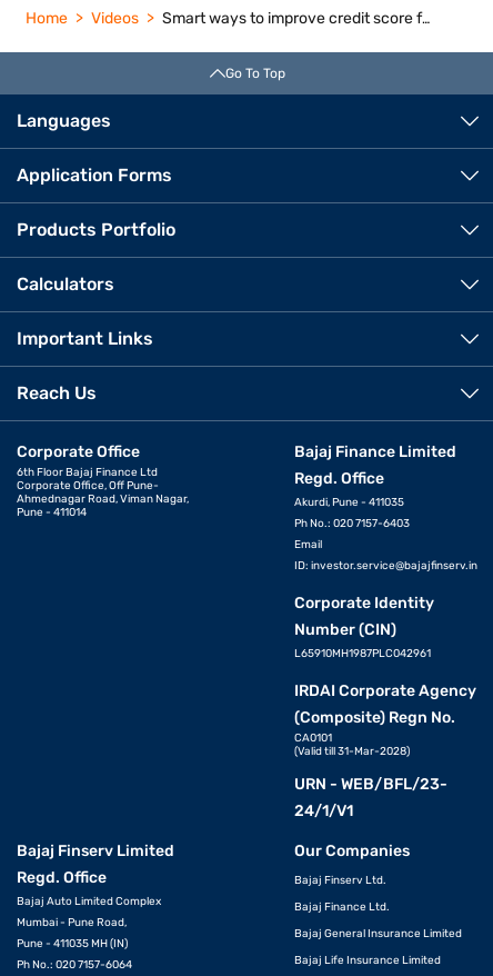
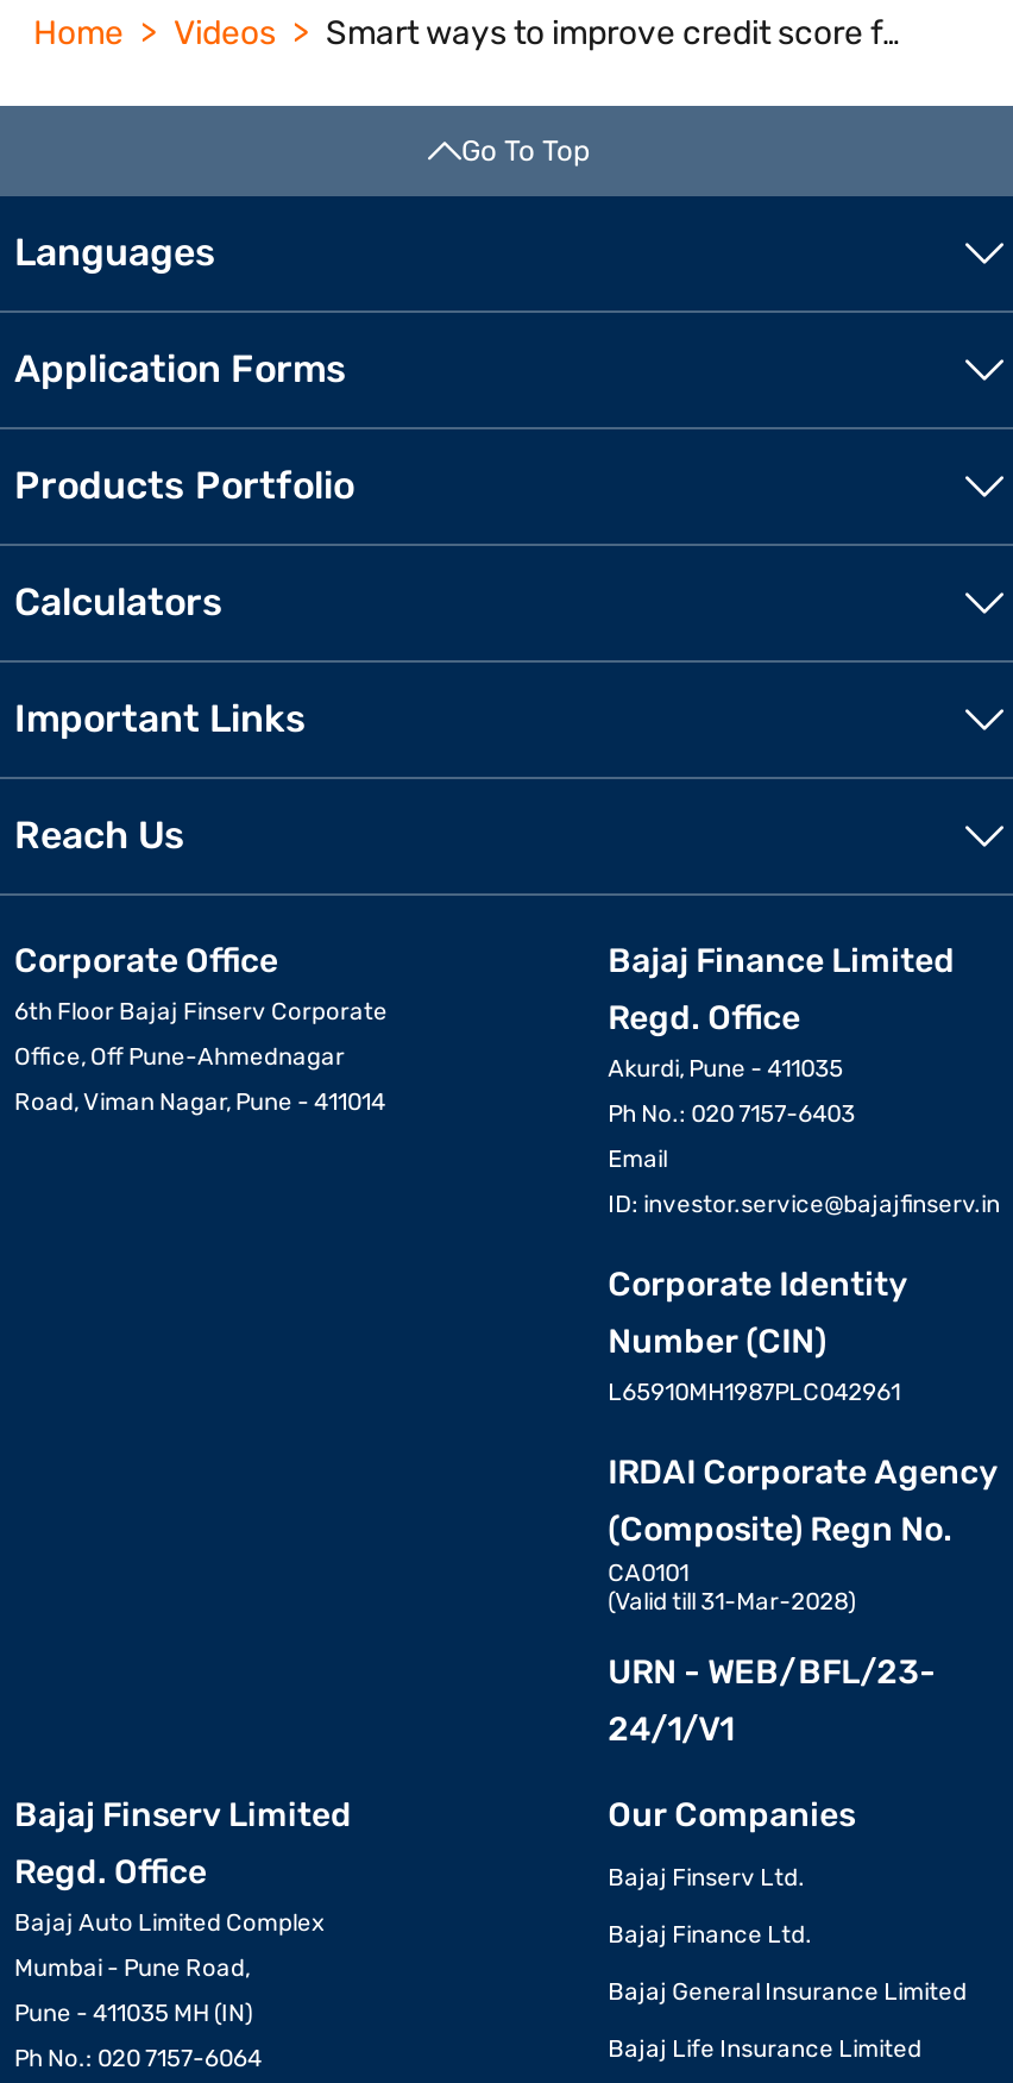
[17,466,189,519] 6th Floor Bajaj Finance Ltd | Corporate Office, Off Pune- | Ahmednagar Road, Viman Nagar, | Pune - 411014 -> [14,998,388,1117] 6th Floor Bajaj Finserv Corporate | Office, Off Pune-Ahmednagar | Road, Viman Nagar, Pune - 411014

